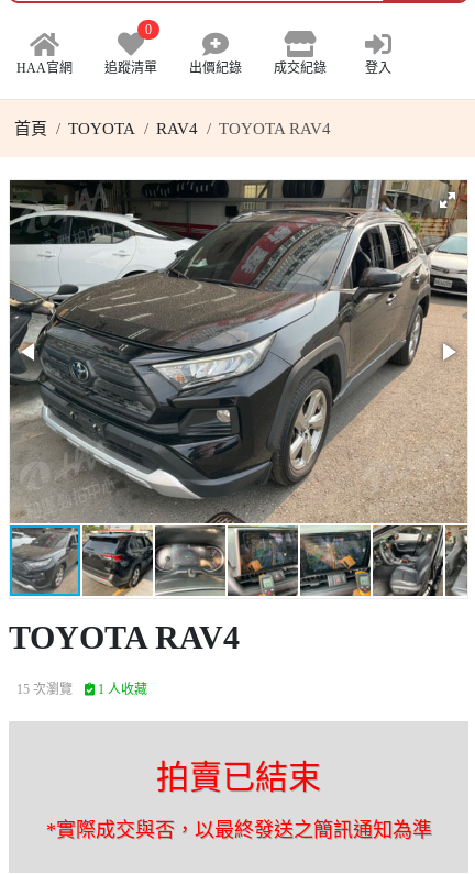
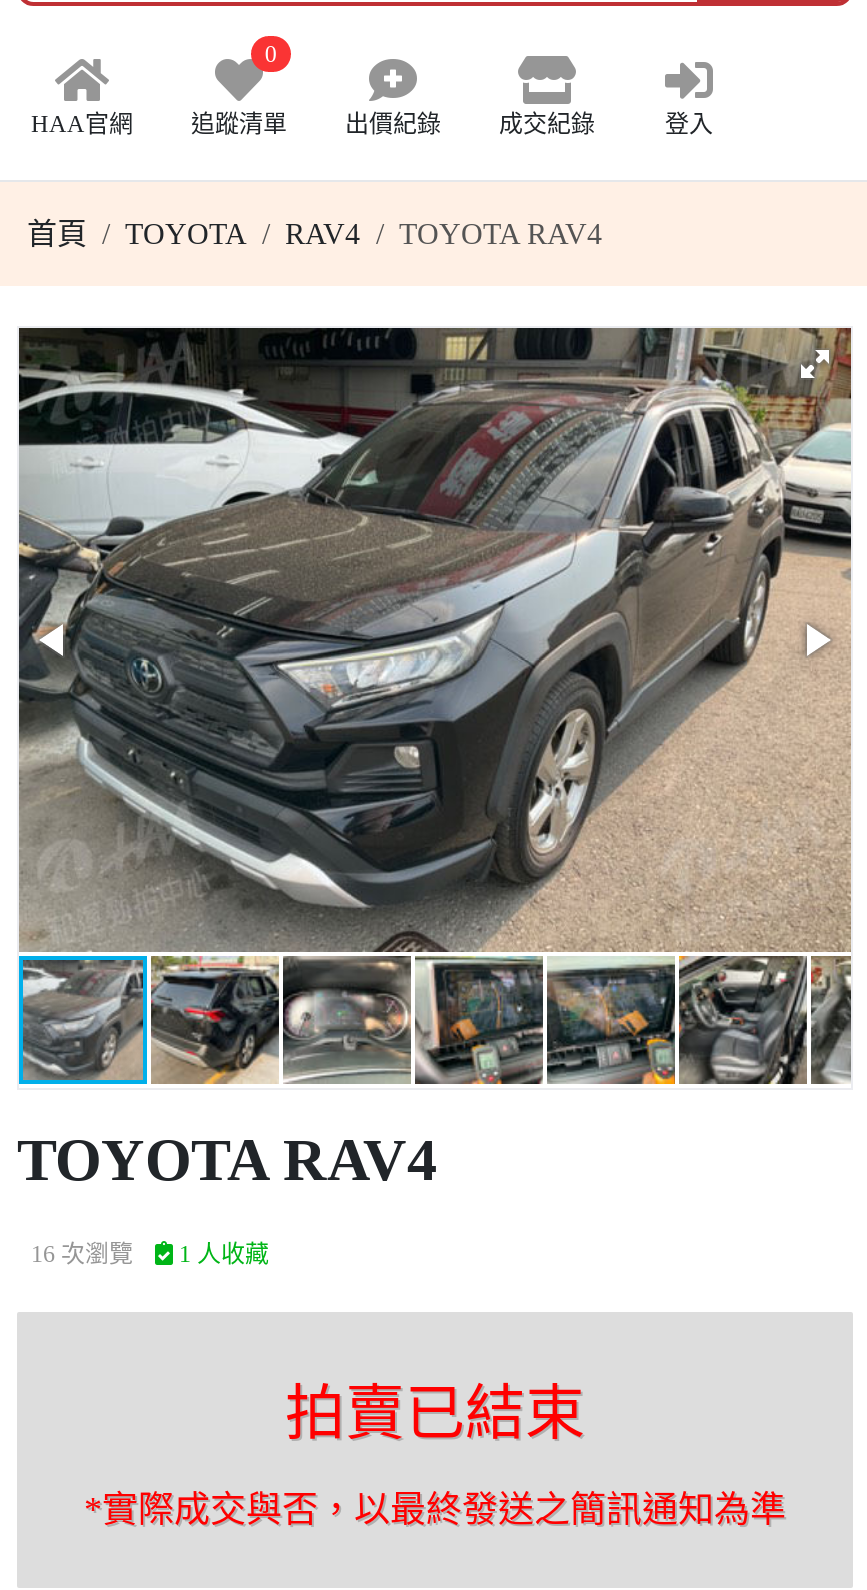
[16,681,147,697] 15 次瀏覽 1 人收藏 -> [31,1239,269,1267] 16 次瀏覽 1 人收藏

